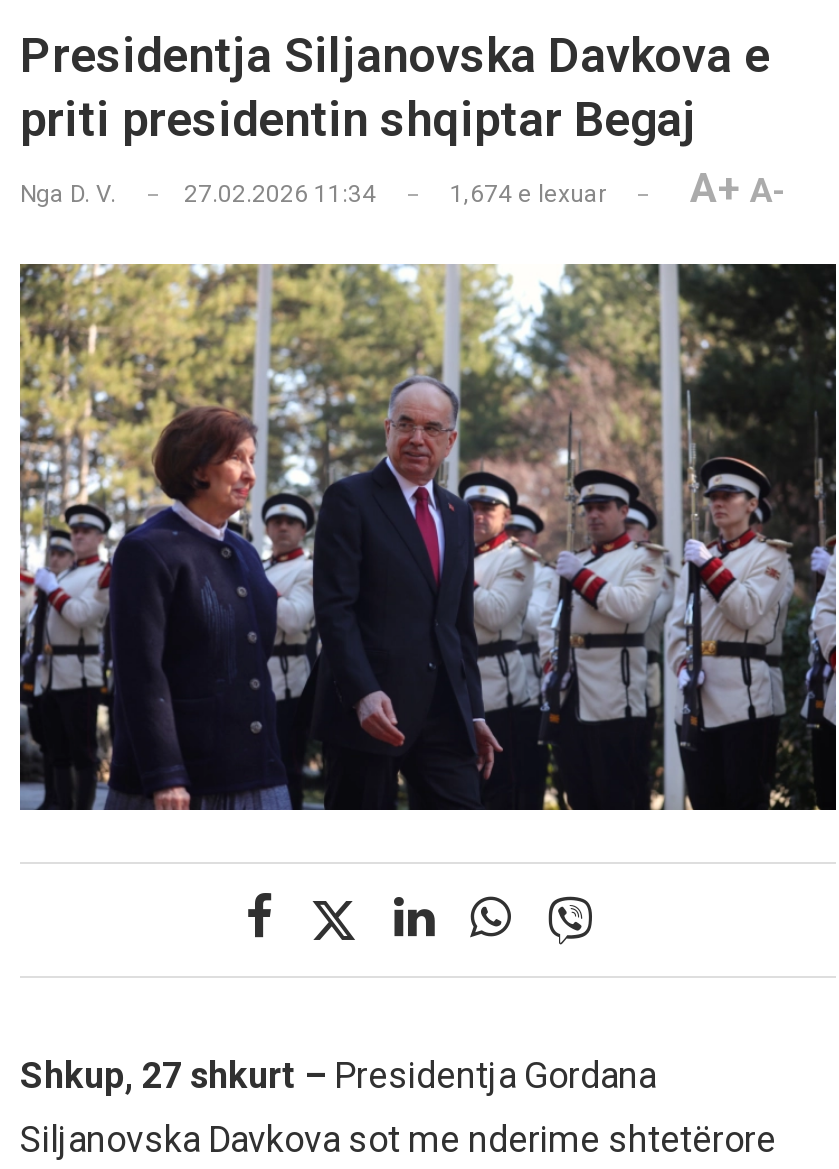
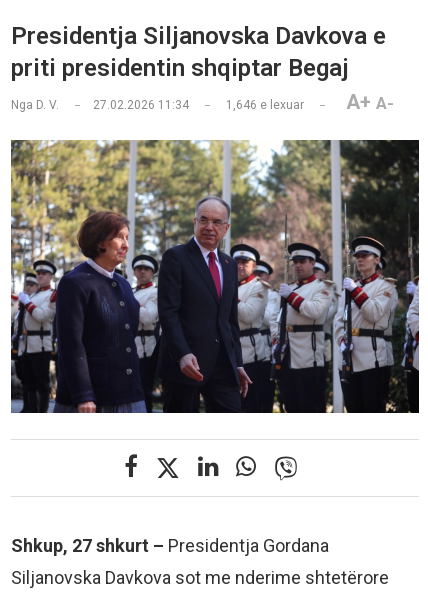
[444,181,606,209] 1,674 e lexuar -> [223,98,304,112] 1,646 e lexuar

